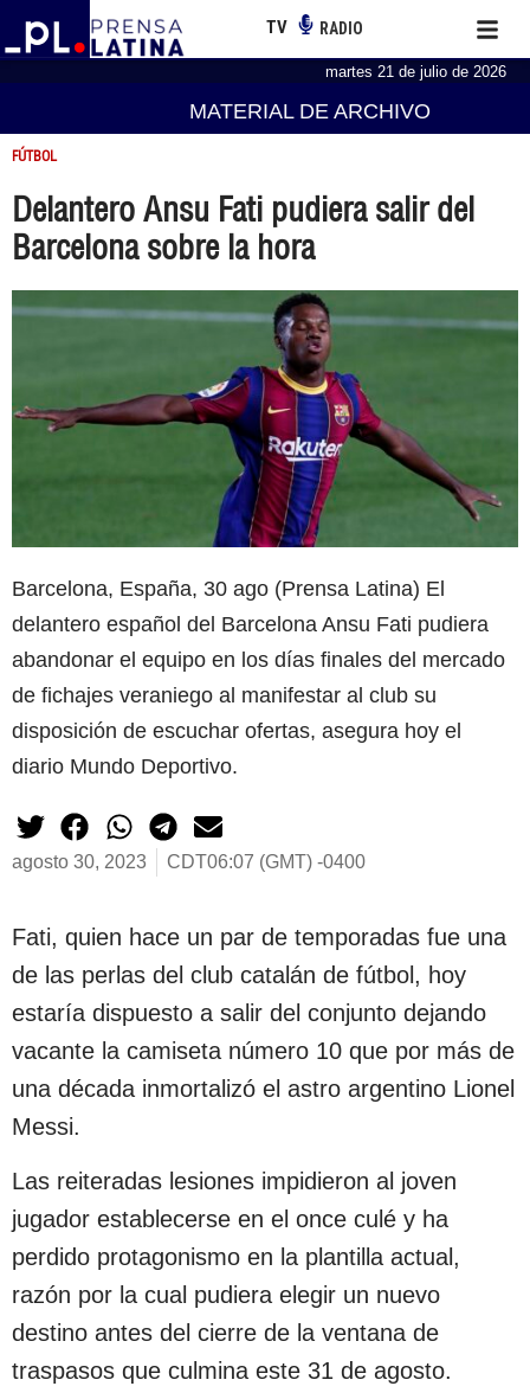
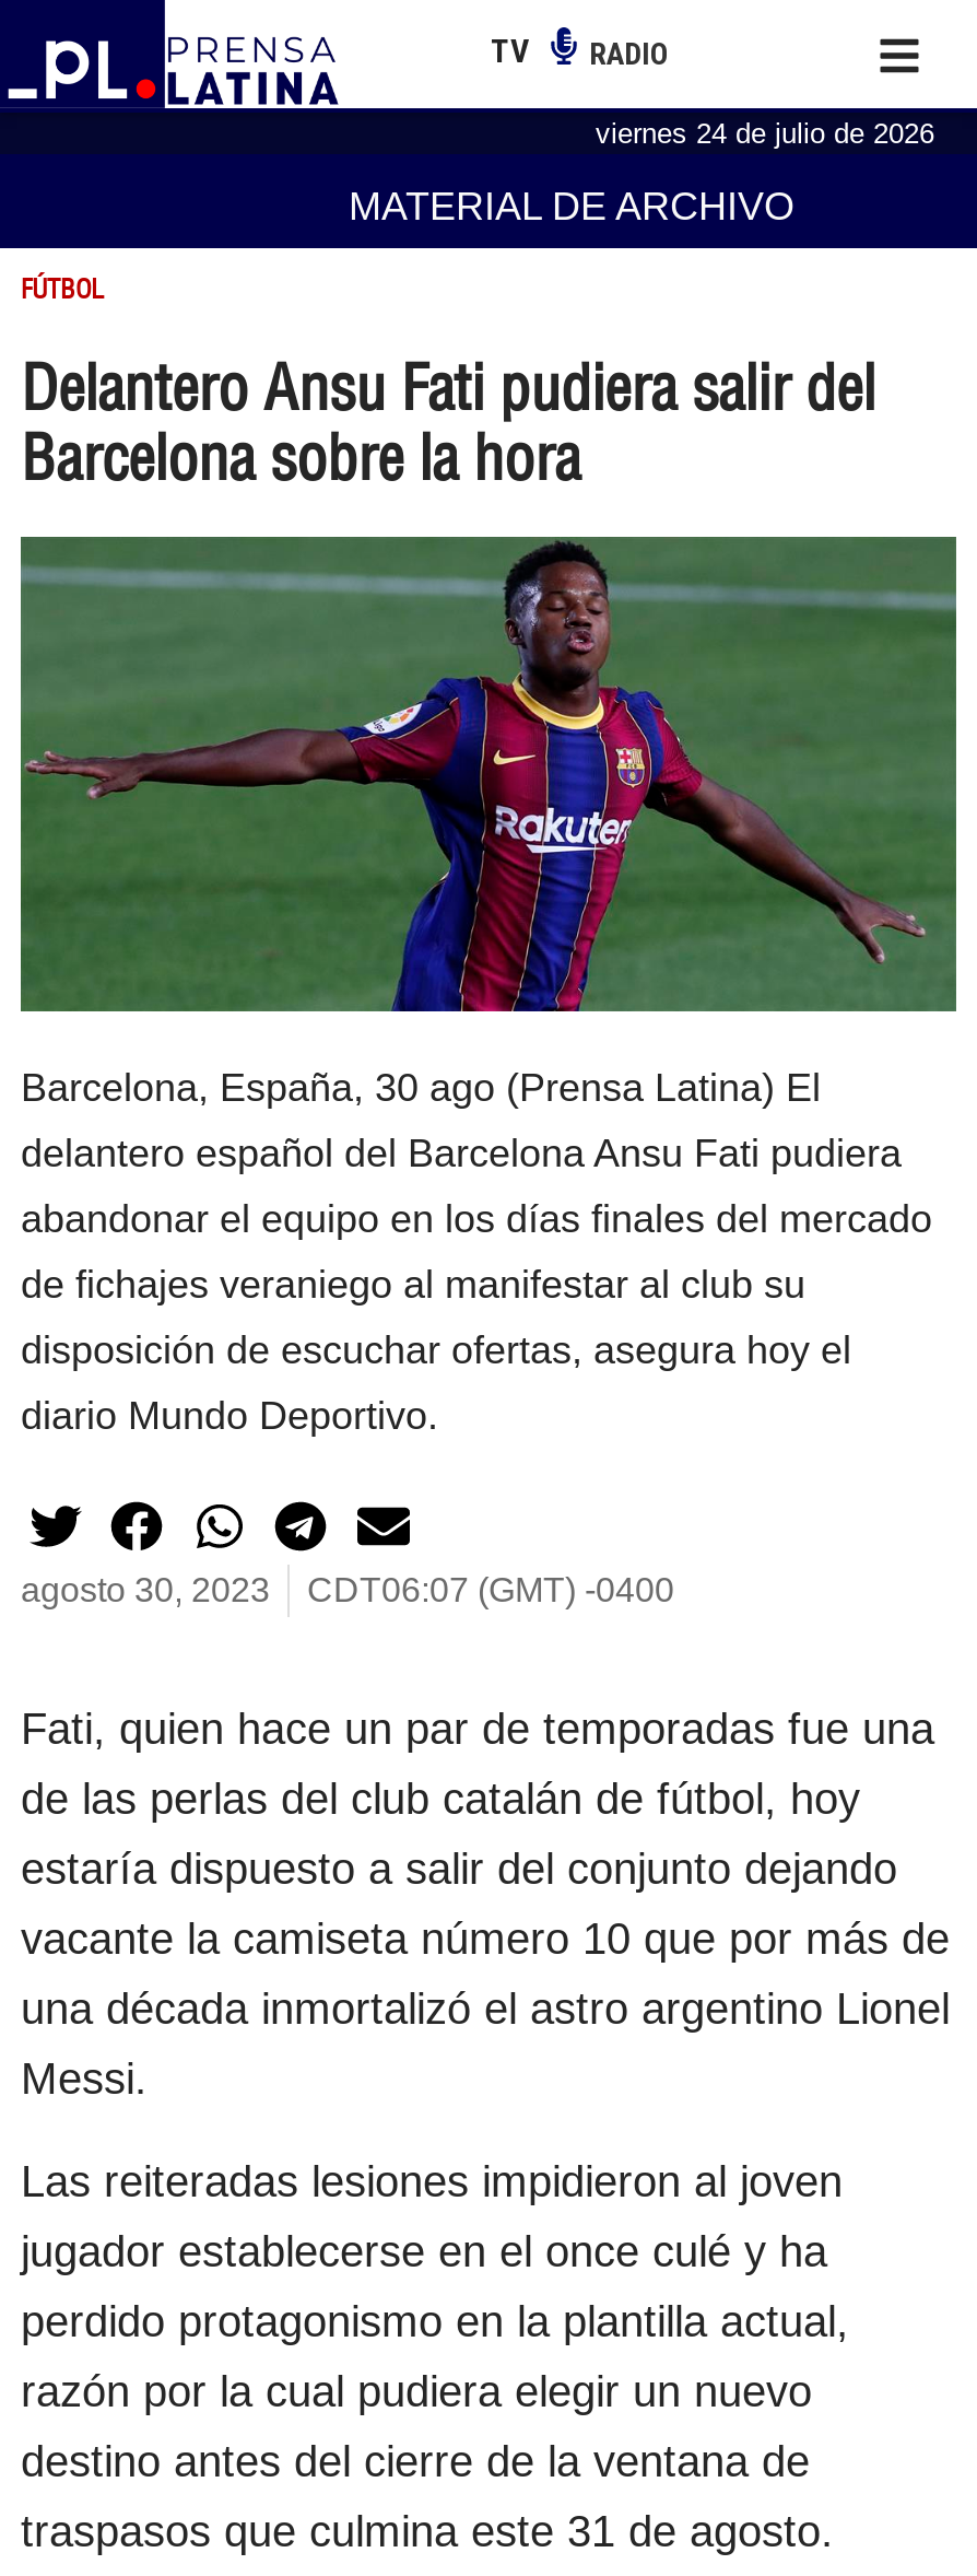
[325,63,506,80] martes 21 de julio de 2026 -> [596,116,934,149] viernes 24 de julio de 2026

